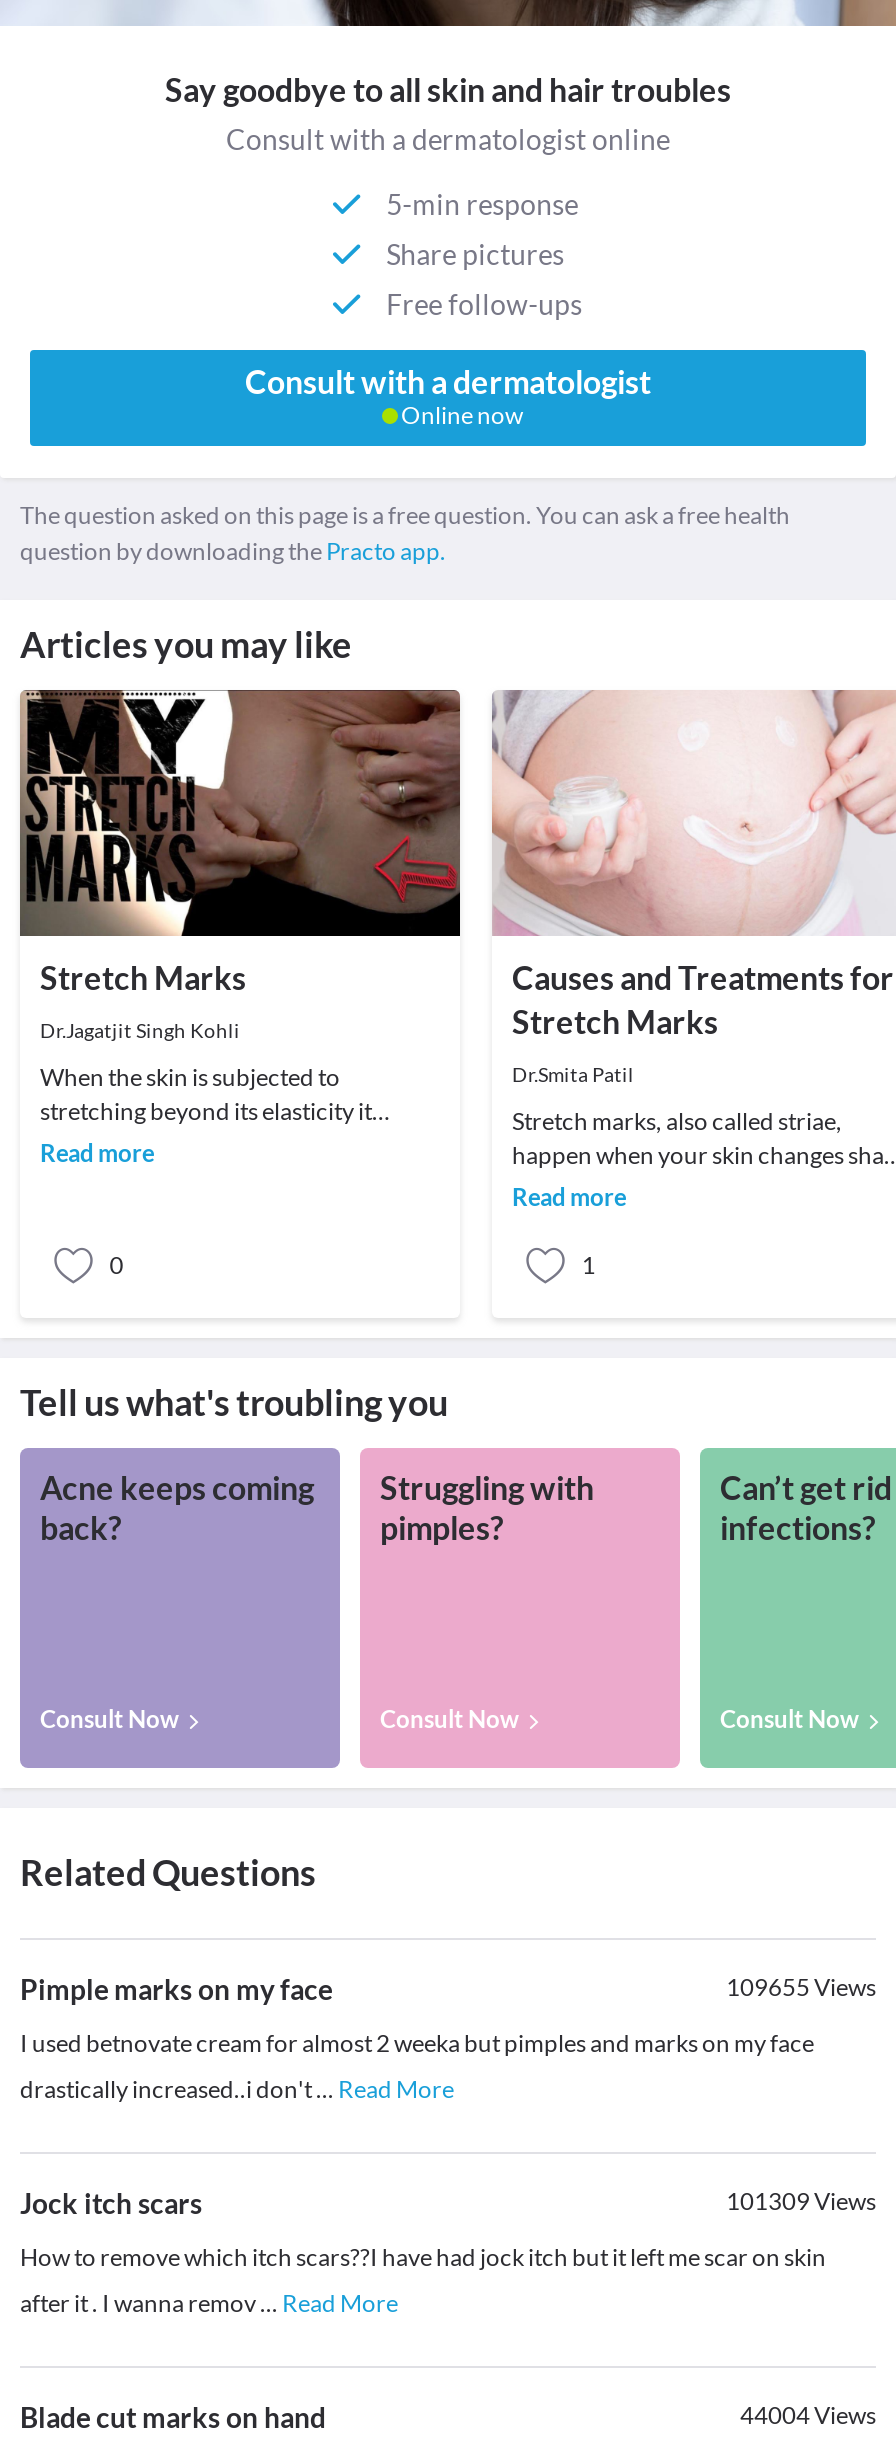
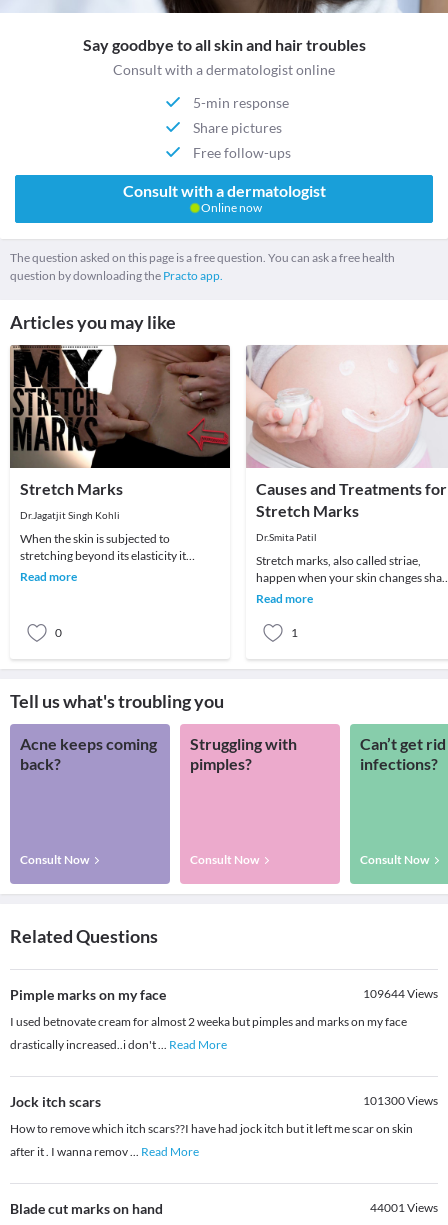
[726,1973,876,2003] 109655 Views -> [363,986,438,1001] 109644 Views
[726,2187,876,2217] 101309Views -> [363,1093,438,1108] 101300Views
[740,2401,876,2431] 44004Views -> [370,1200,438,1215] 44001Views

